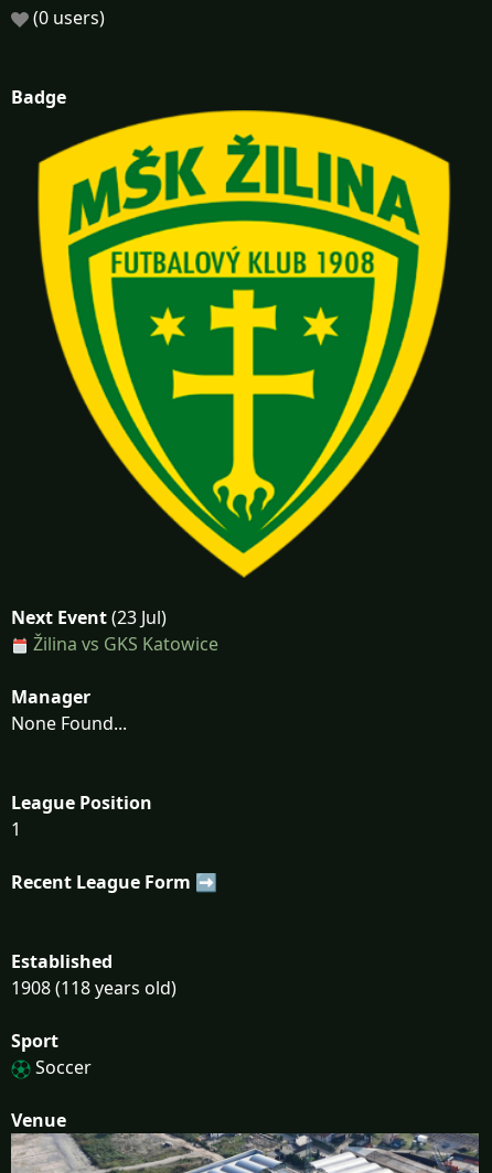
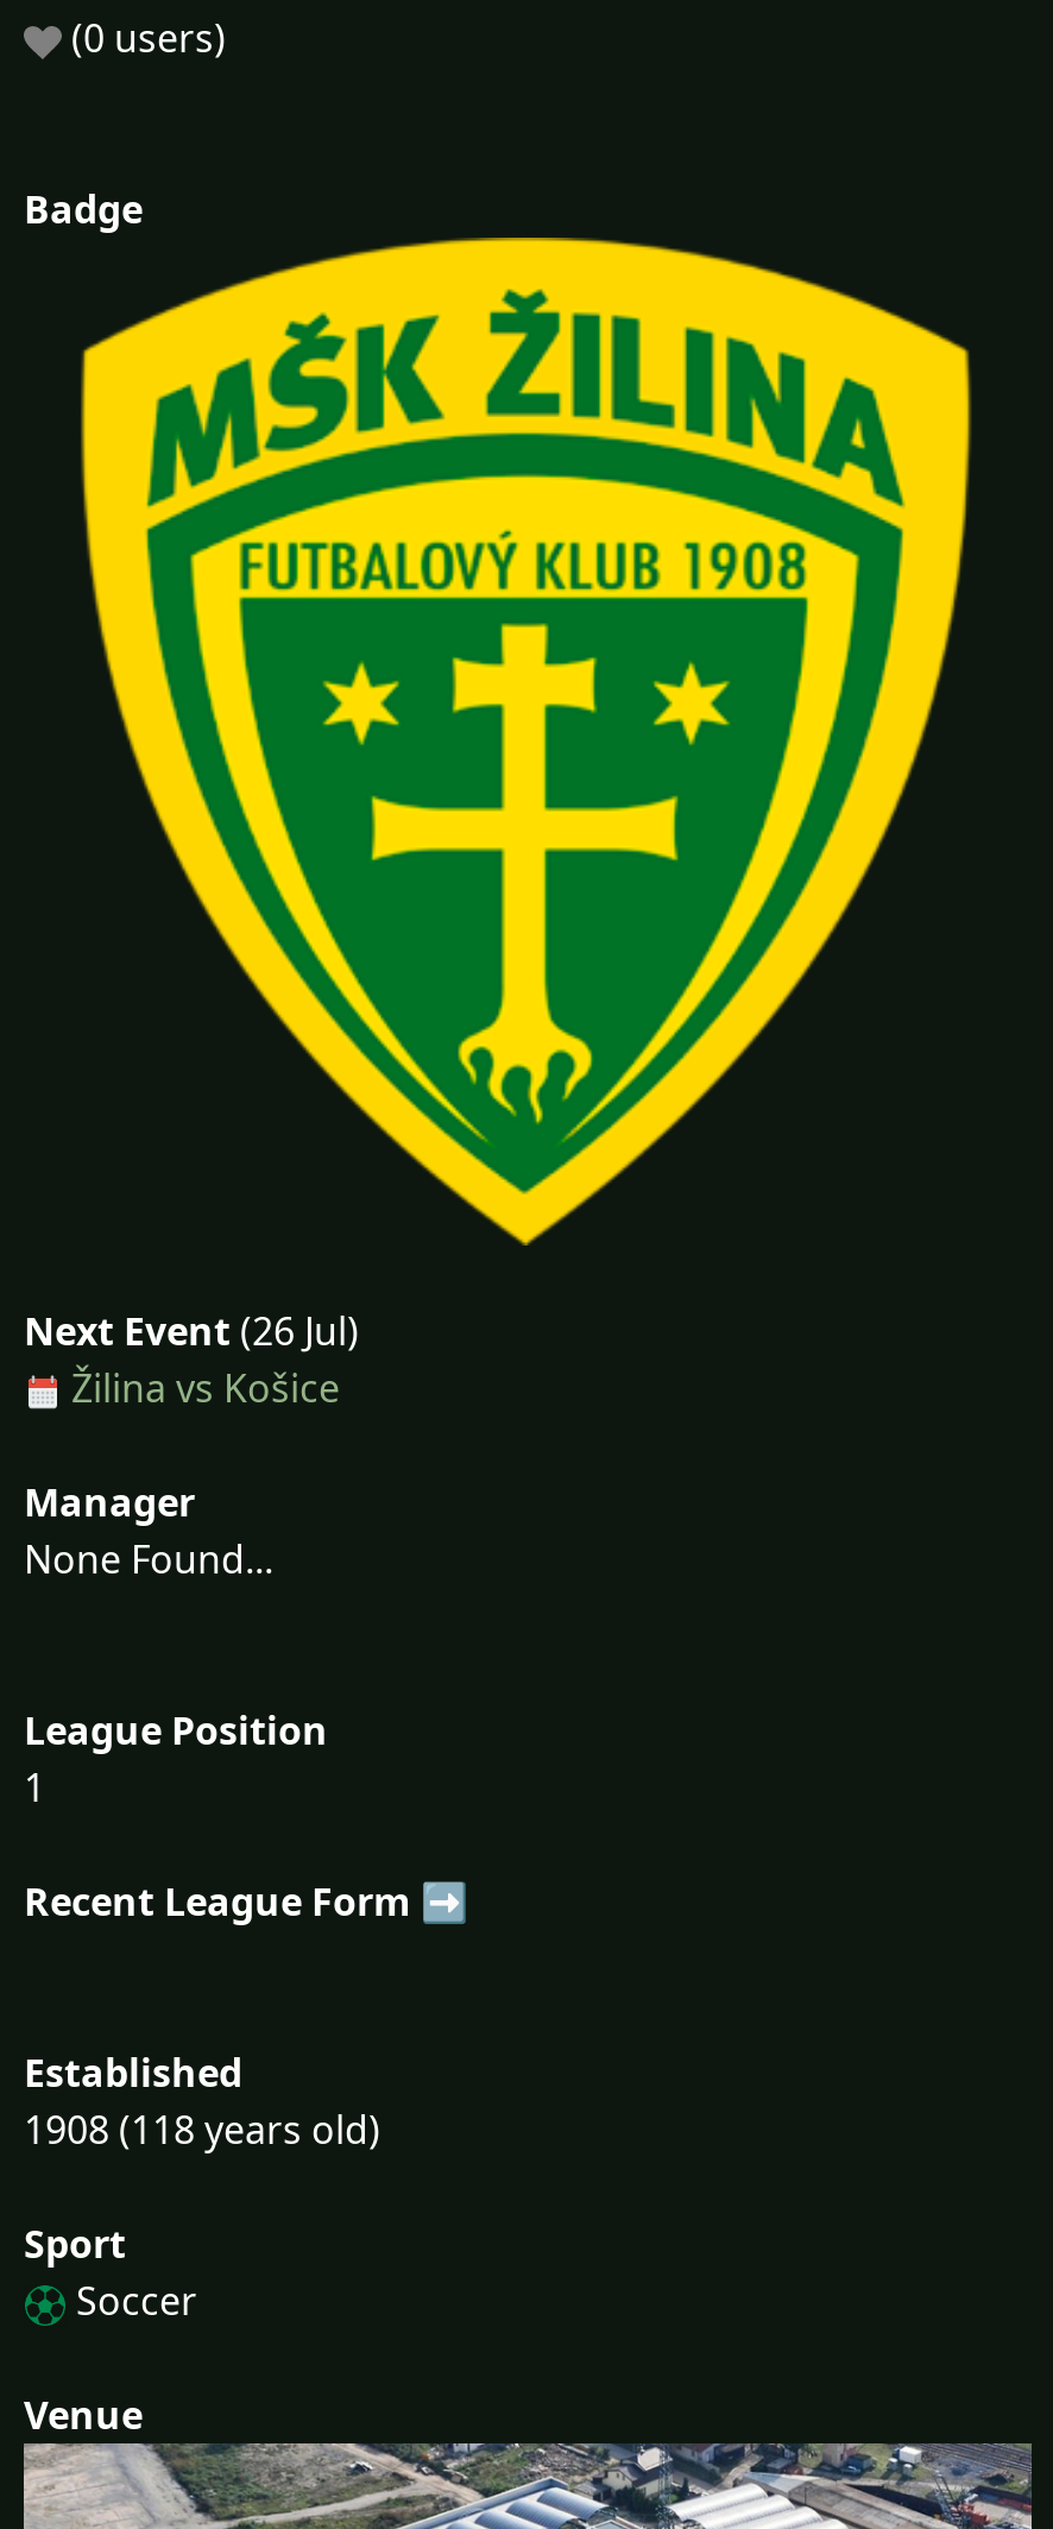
[11,605,218,656] Next Event (23 Jul) | Žilina vs GKS Katowice -> [24,1305,359,1414] Next Event (26 Jul) | Žilina vs Košice

